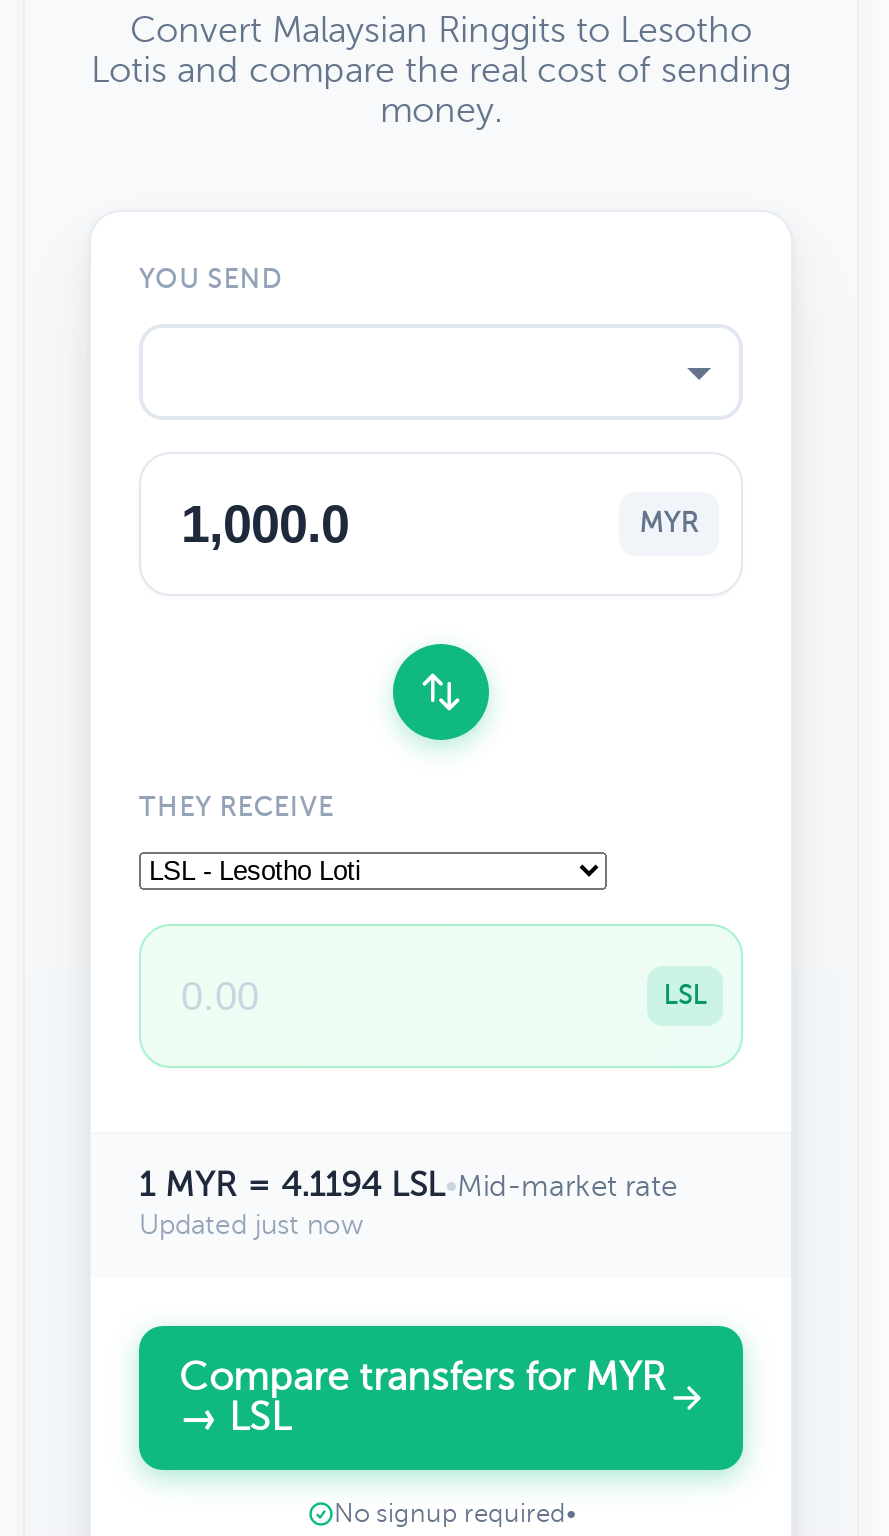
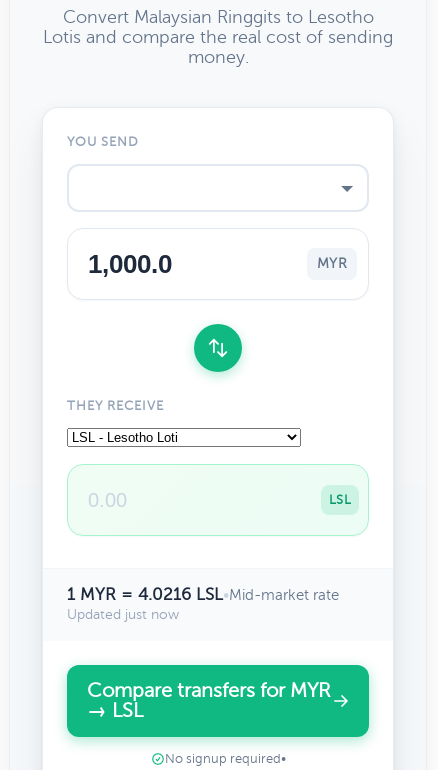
[139,1166,677,1204] 1 MYR = 4.1194 LSL • Mid-market rate -> [67,585,339,604] 1 MYR = 4.0216 LSL • Mid-market rate

